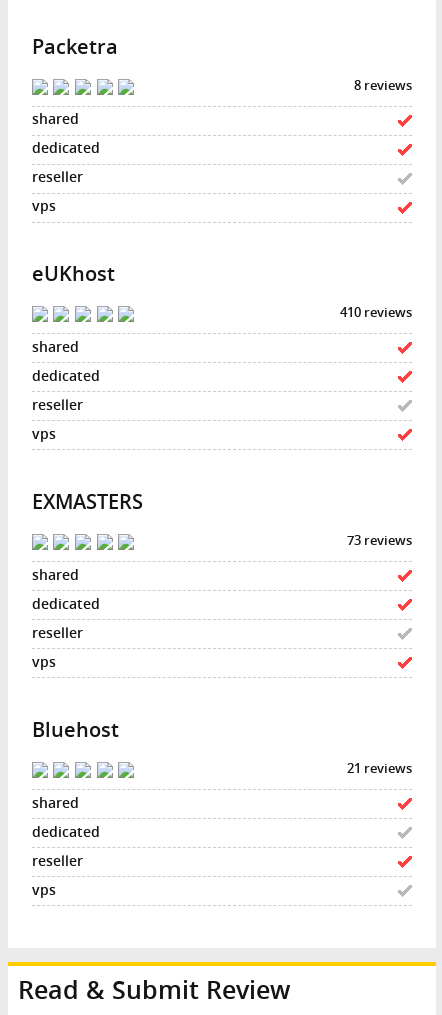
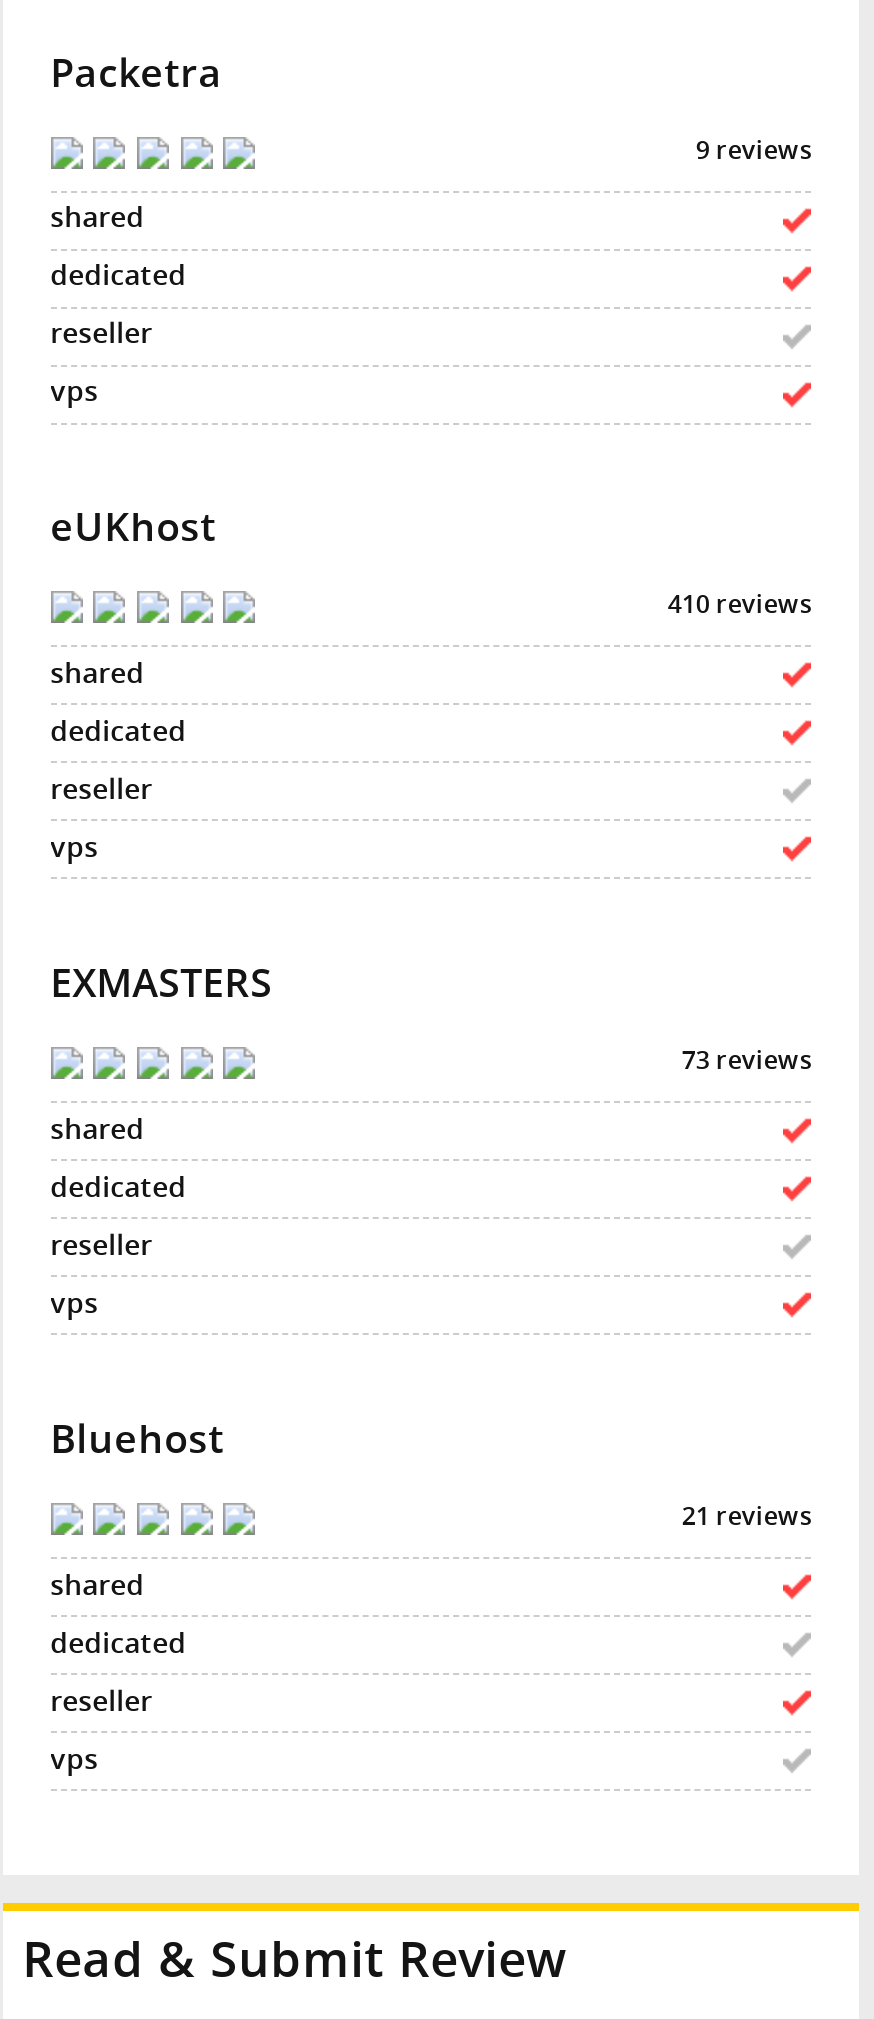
[354,77,412,94] 8 reviews -> [696,132,812,166] 9 reviews

